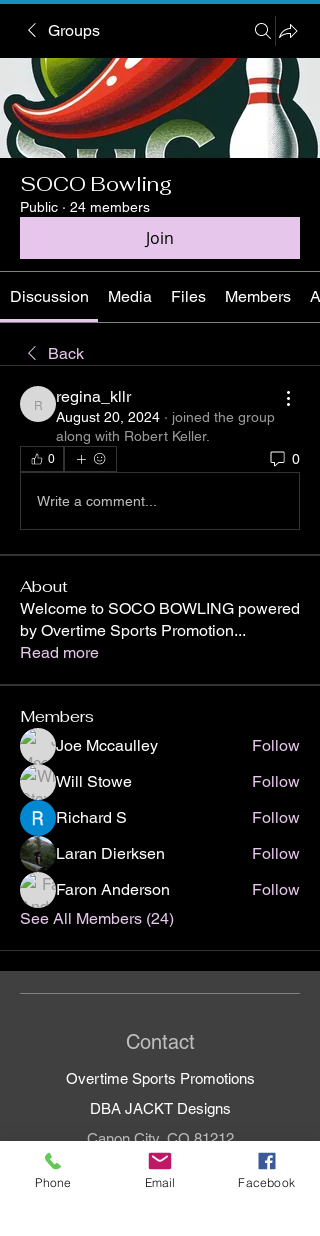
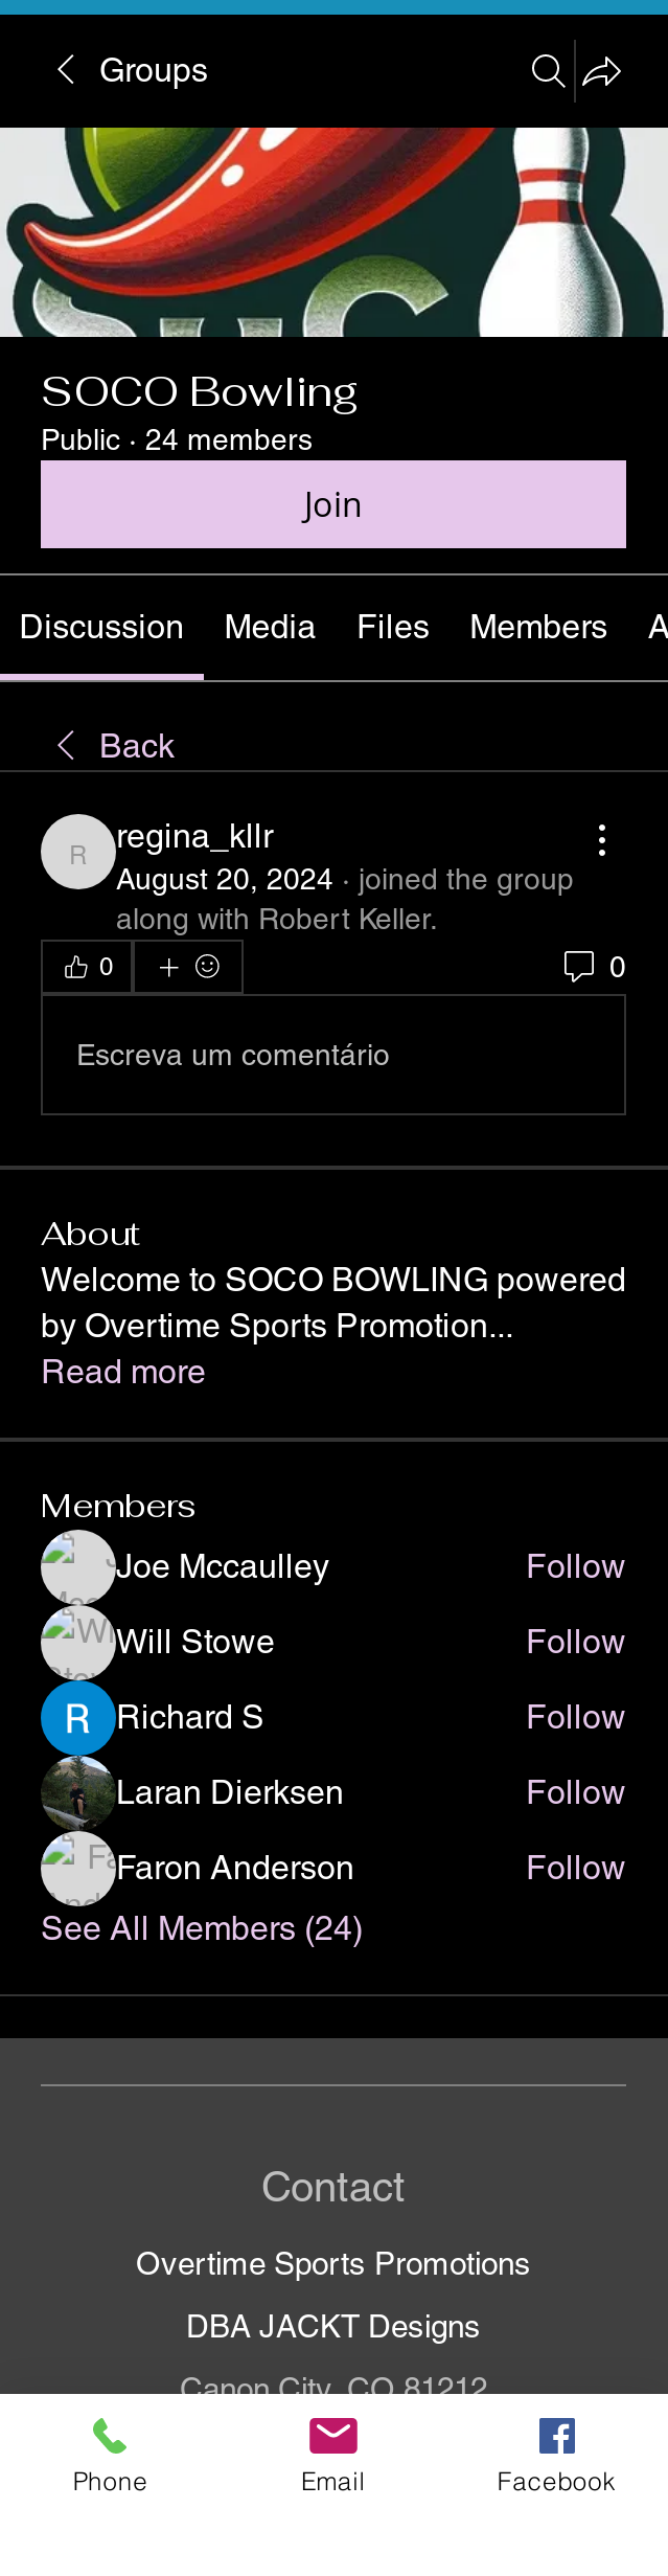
[37,492,157,508] Write a comment... -> [76,1037,390,1070] Escreva um comentário

